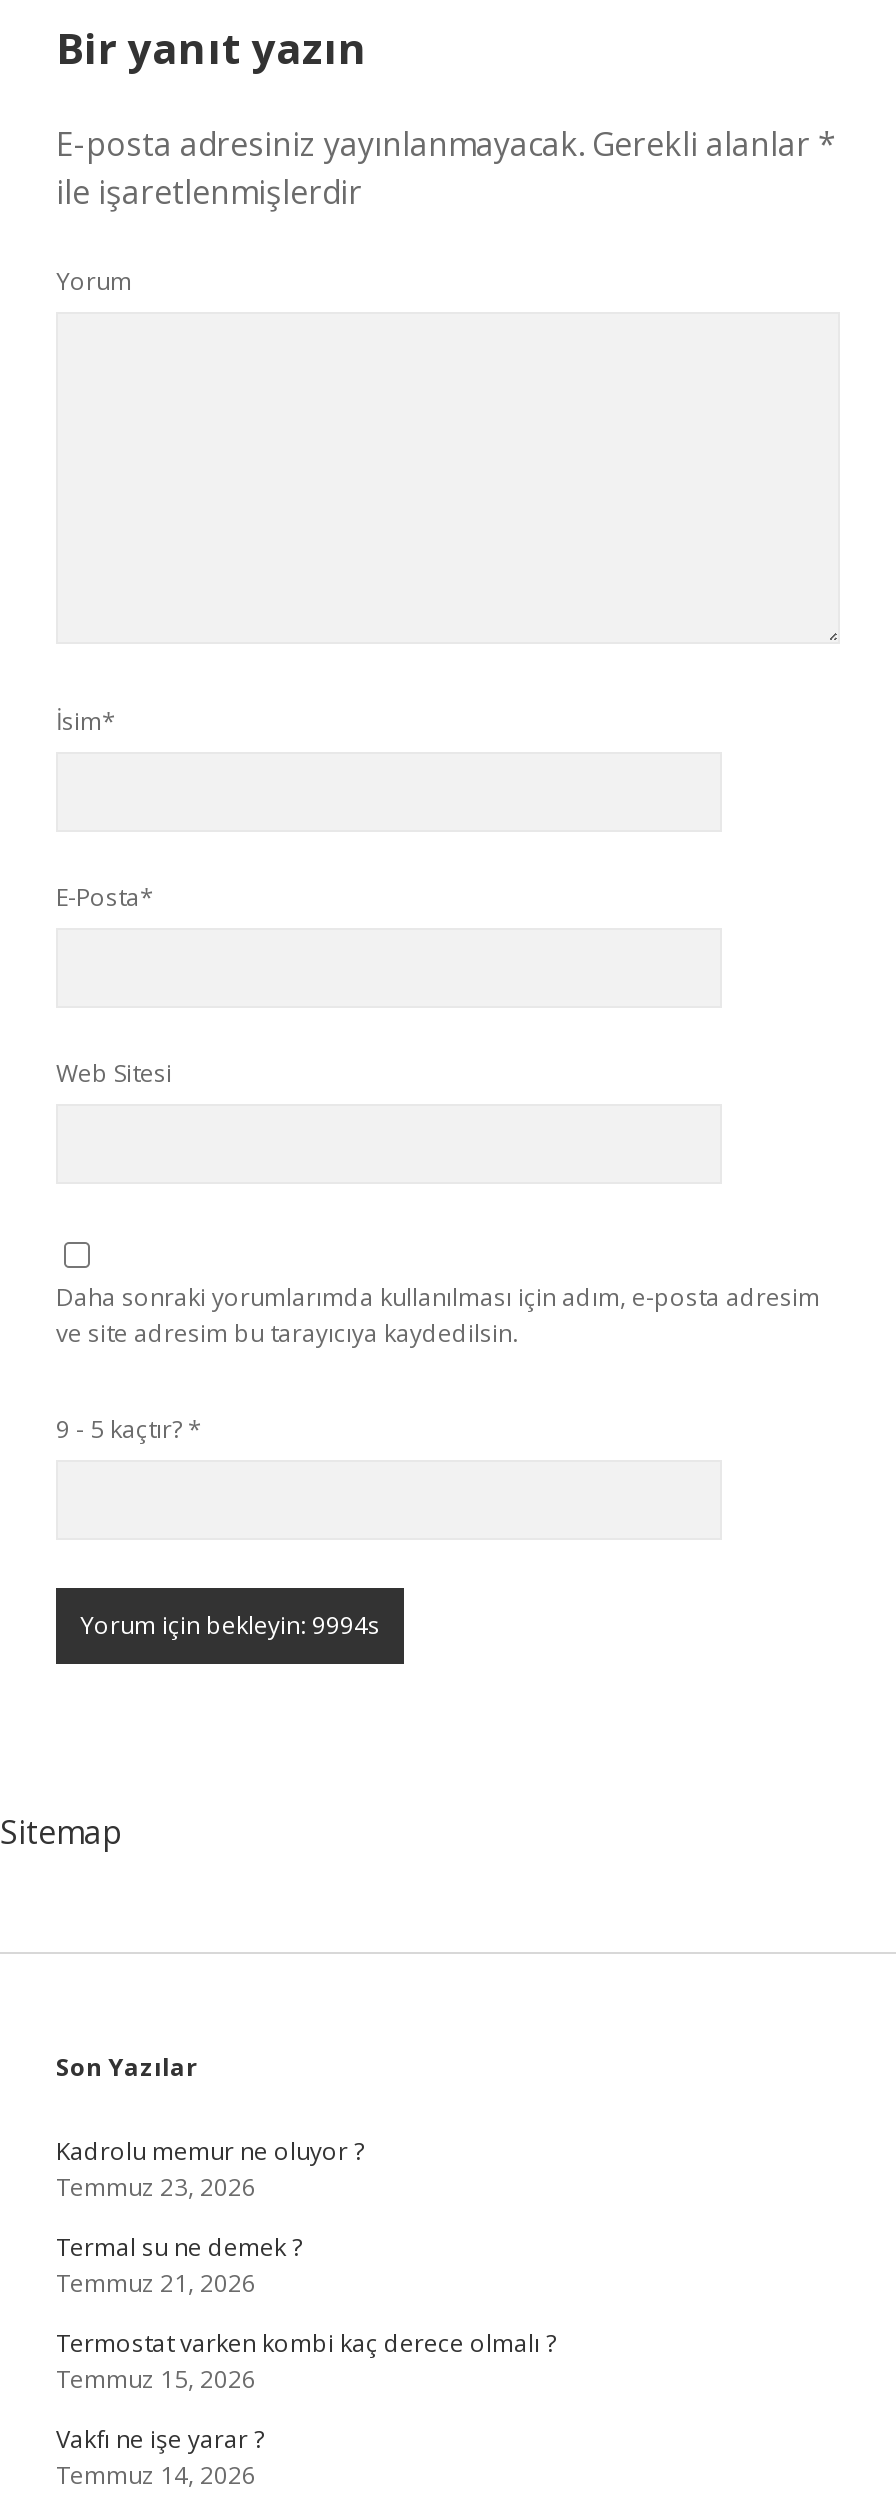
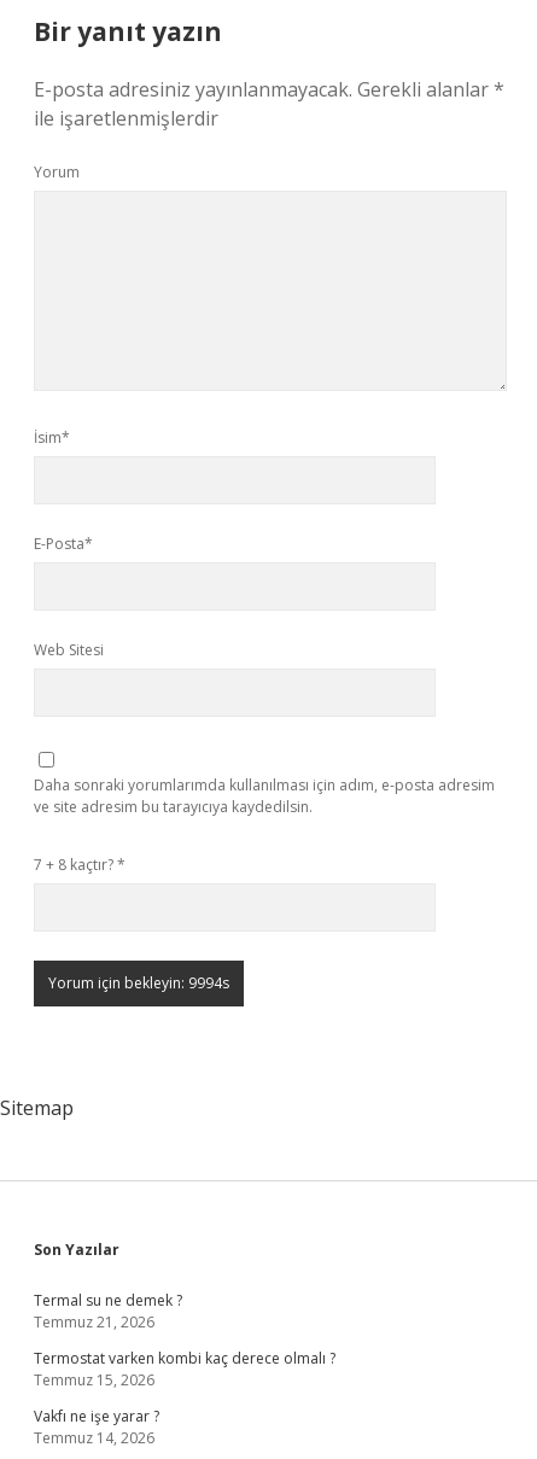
[56,1412,202,1446] 9 - 5 kaçtır? * -> [34,854,126,875] 7 + 8 kaçtır? *
[56,2134,364,2204] Kadrolu memur ne oluyor ? | Temmuz 23, 2026 -> none

